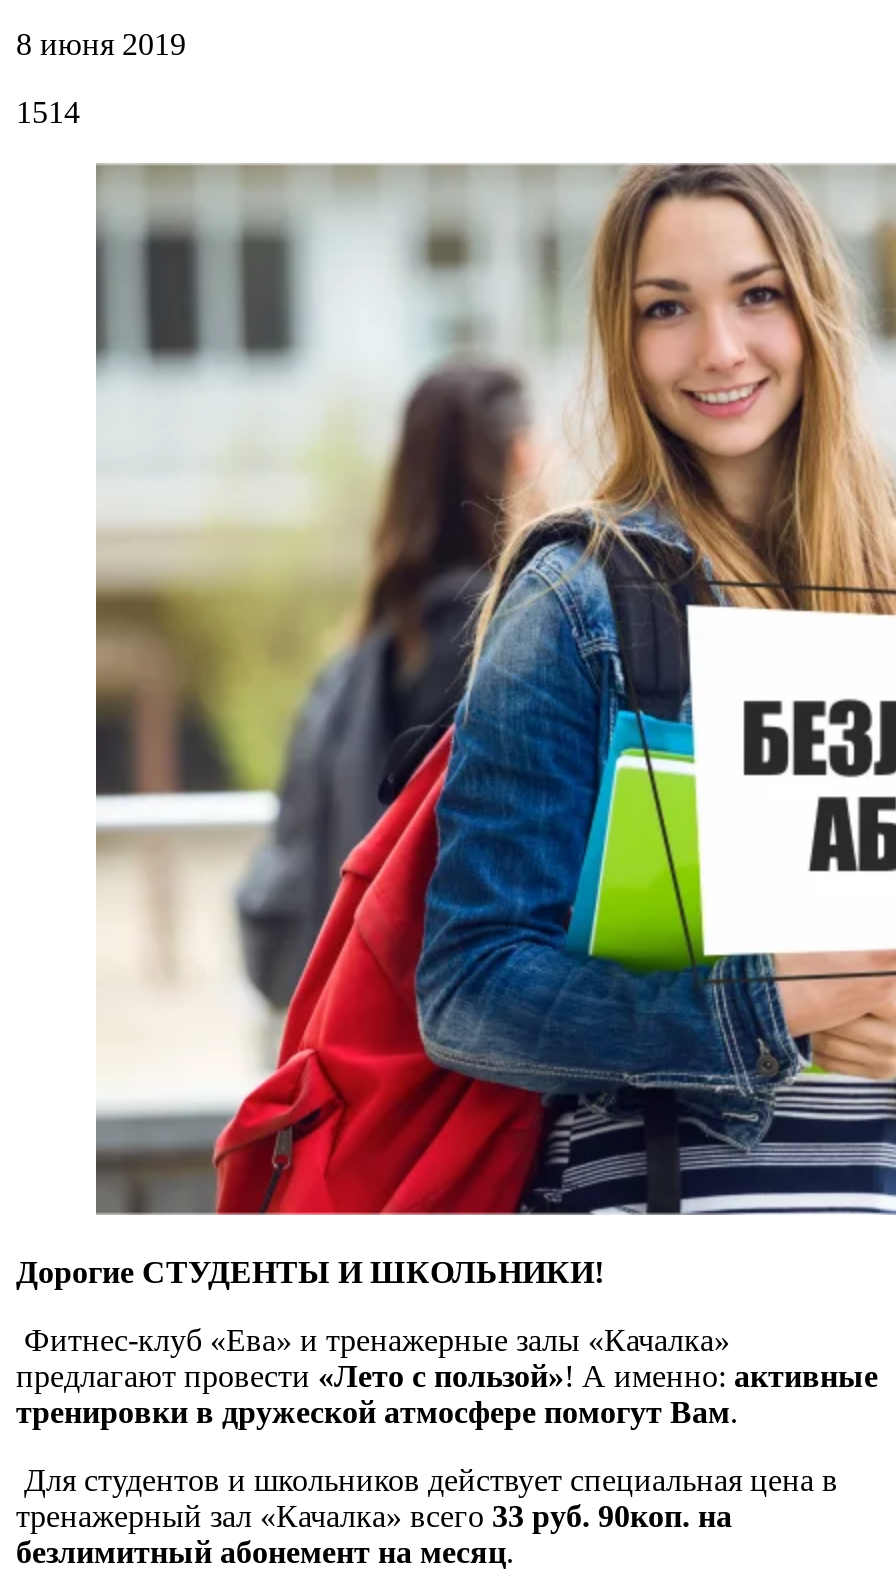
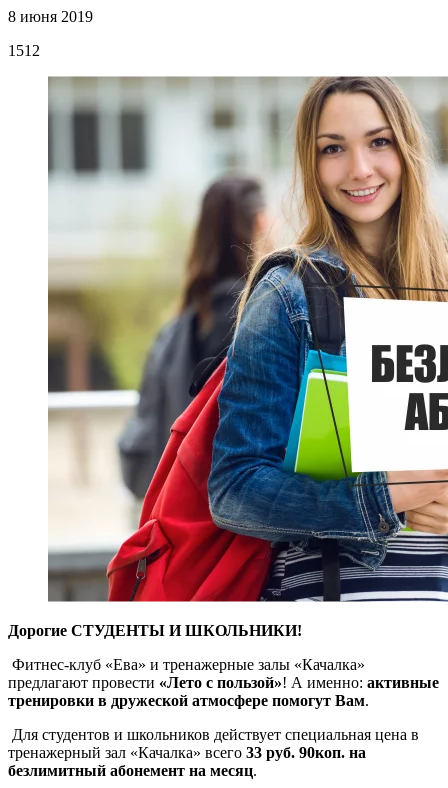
[16,95,80,129] 1514 -> [8,42,40,59] 1512

